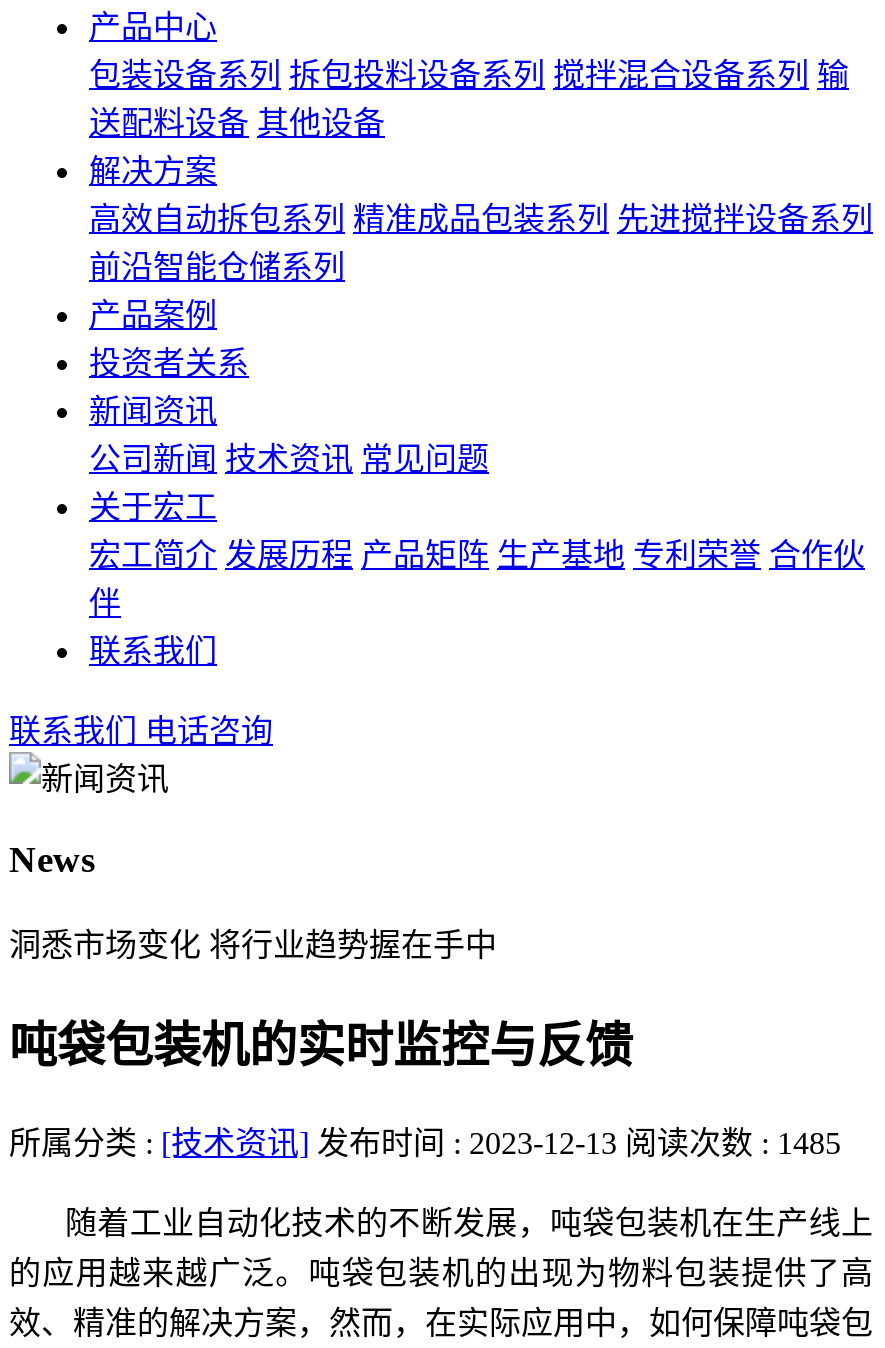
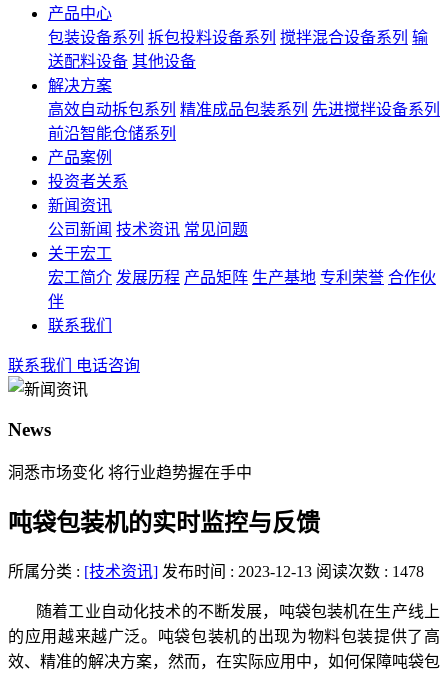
[9,1126,841,1160] 所属分类 : [技术资讯] 发布时间 : 2023-12-13 阅读次数 : 1485 -> [8,563,424,580] 所属分类 : [技术资讯] 发布时间 : 2023-12-13 阅读次数 : 1478

